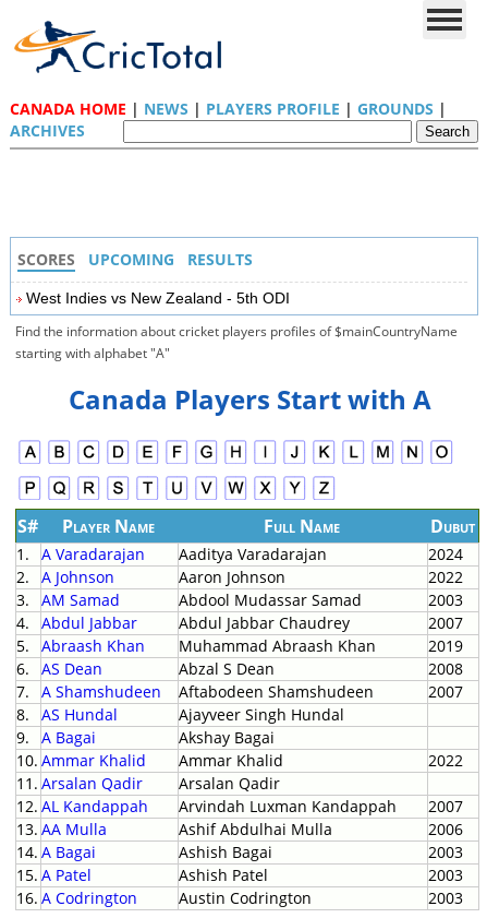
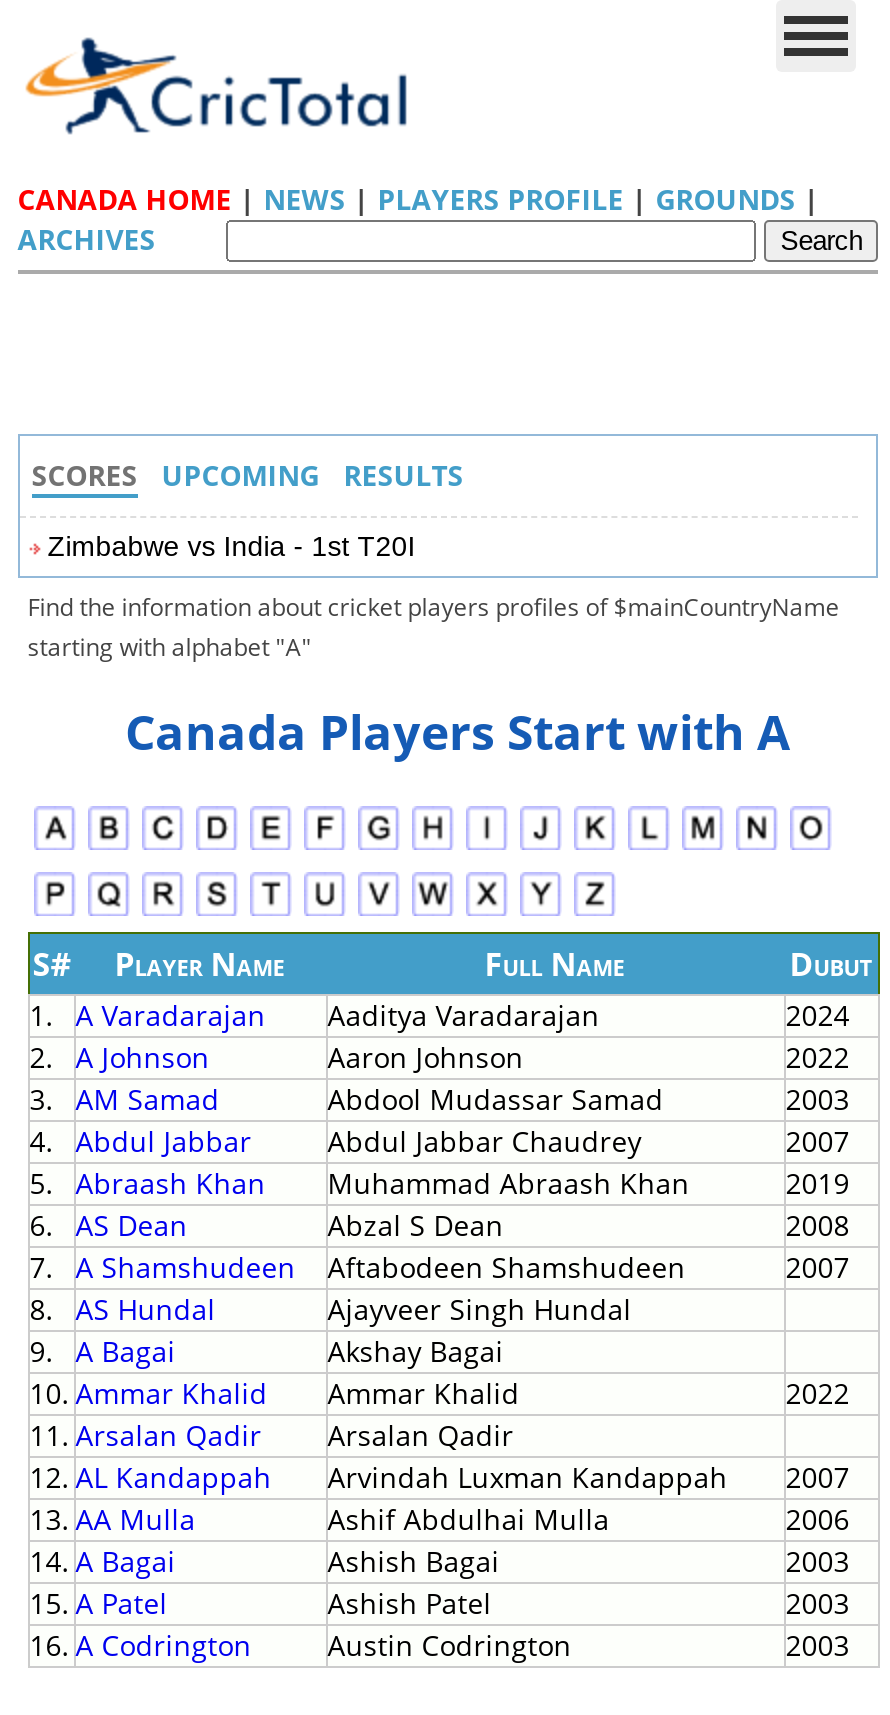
[26,289,290,307] West Indies vs New Zealand - 5th ODI -> [48,530,416,562] Zimbabwe vs India - 1st T20I

